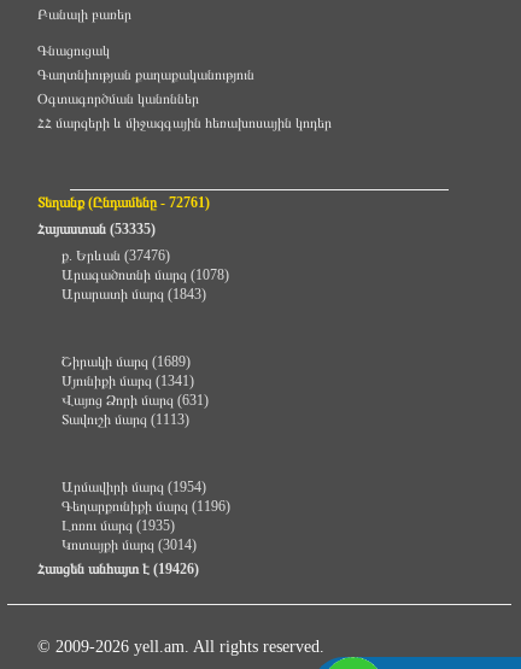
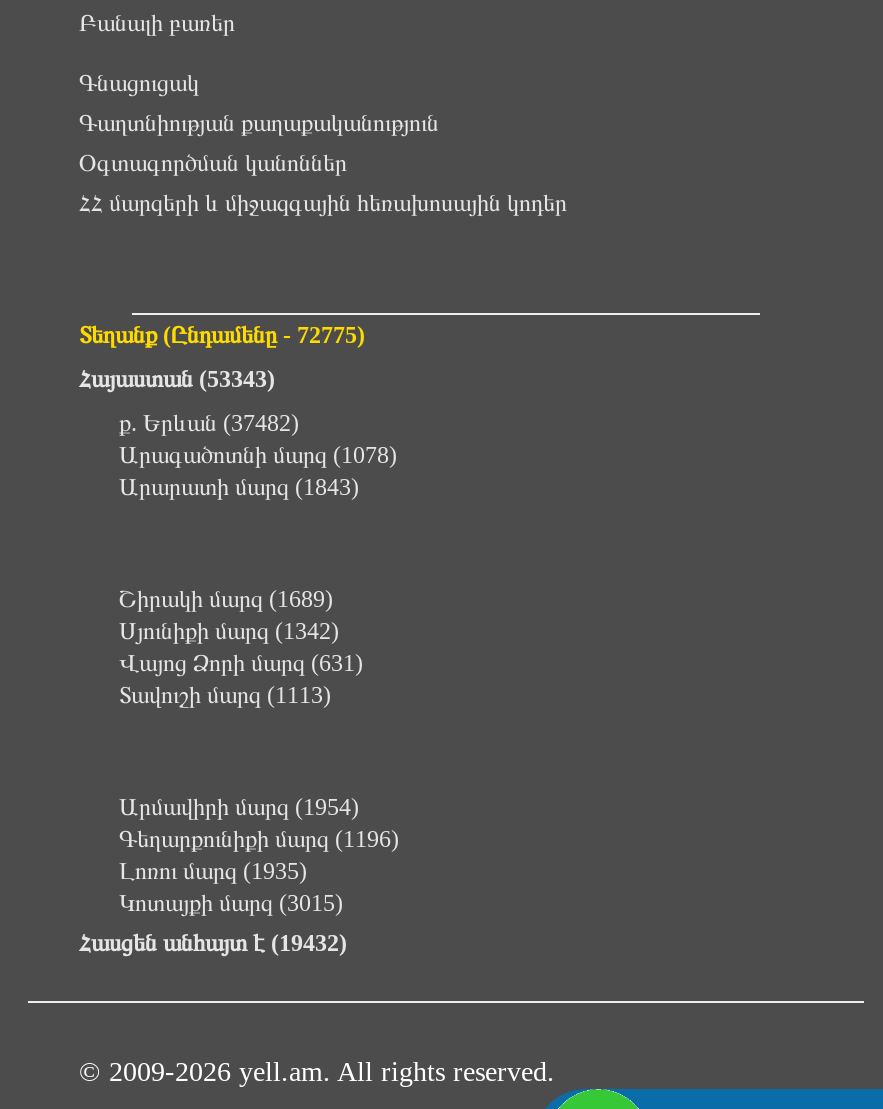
[38,194,210,211] Տեղանք (Ընդամենը - 72761) -> [79,321,365,349] Տեղանք (Ընդամենը - 72775)
[38,221,156,237] Հայաստան (53335) -> [79,365,275,393] Հայաստան (53343)
[62,247,171,264] ք. Երևան (37476) -> [119,409,299,437] ք. Երևան (37482)
[62,372,195,389] Սյունիքի մարզ (1341) -> [119,617,339,645] Սյունիքի մարզ (1342)
[62,536,197,553] Կոտայքի մարզ (3014) -> [119,889,343,917] Կոտայքի մարզ (3015)
[38,561,200,577] Հասցեն անհայտ է (19426) -> [79,929,347,957] Հասցեն անհայտ է (19432)

